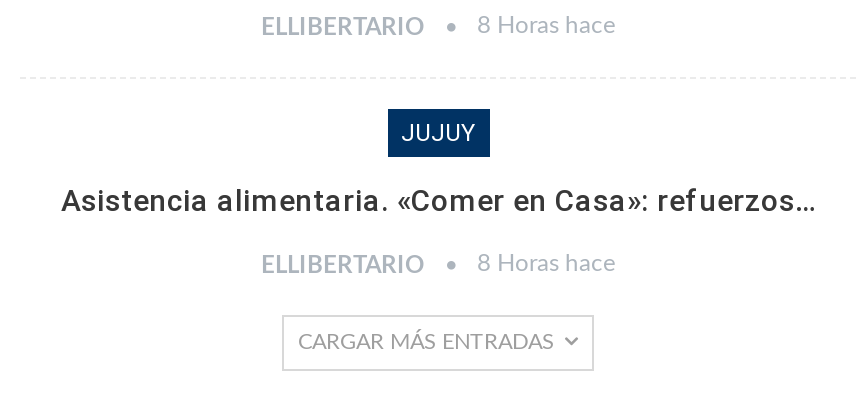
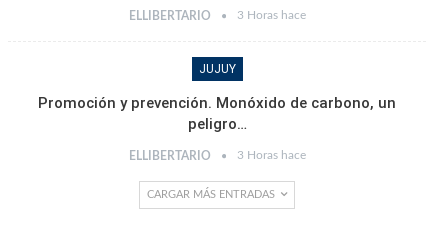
[261,12,615,38] ELLIBERTARIO 8 Horas hace -> [128,9,305,22] ELLIBERTARIO 3 Horas hace
[61,182,815,218] Asistencia alimentaria. «Comer en Casa»: refuerzos… -> [38,94,396,133] Promoción y prevención. Monóxido de carbono, un | peligro…
[261,250,615,276] ELLIBERTARIO 8 Horas hace -> [128,149,305,162] ELLIBERTARIO 3 Horas hace

